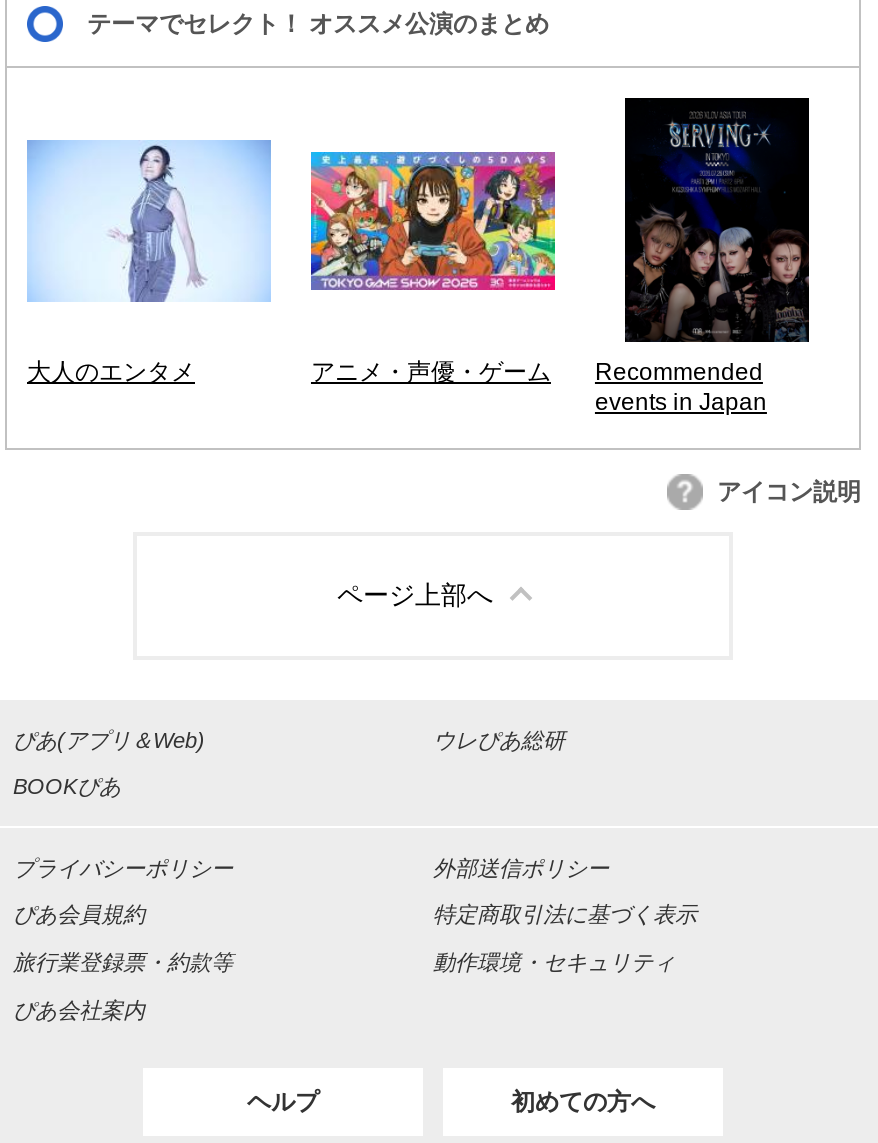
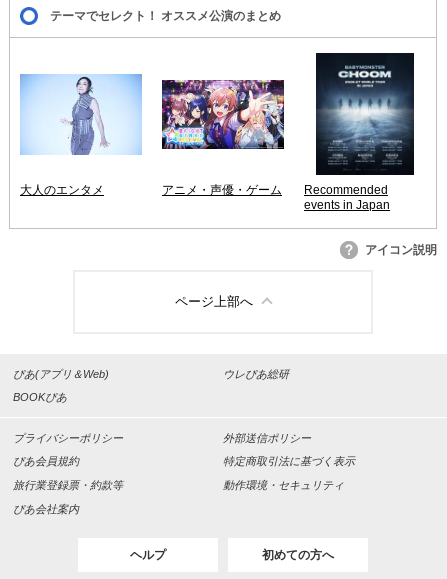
[619,98,815,342] [image] -> [315,52,415,176] [image]
[309,150,557,292] [image] -> [161,79,285,150] [image]

